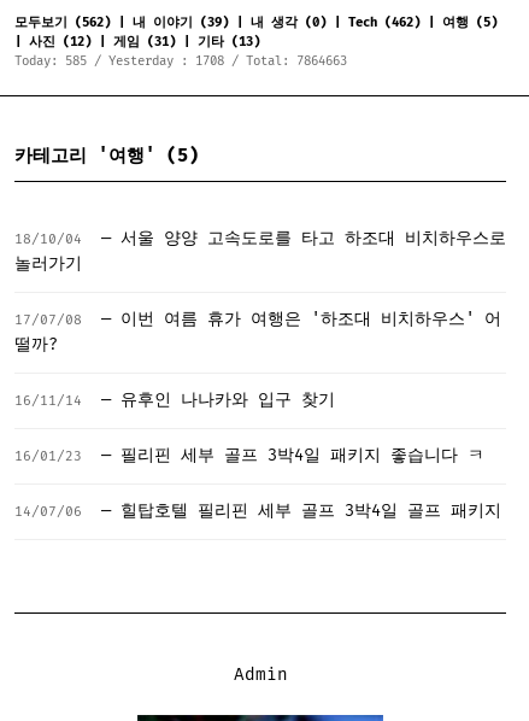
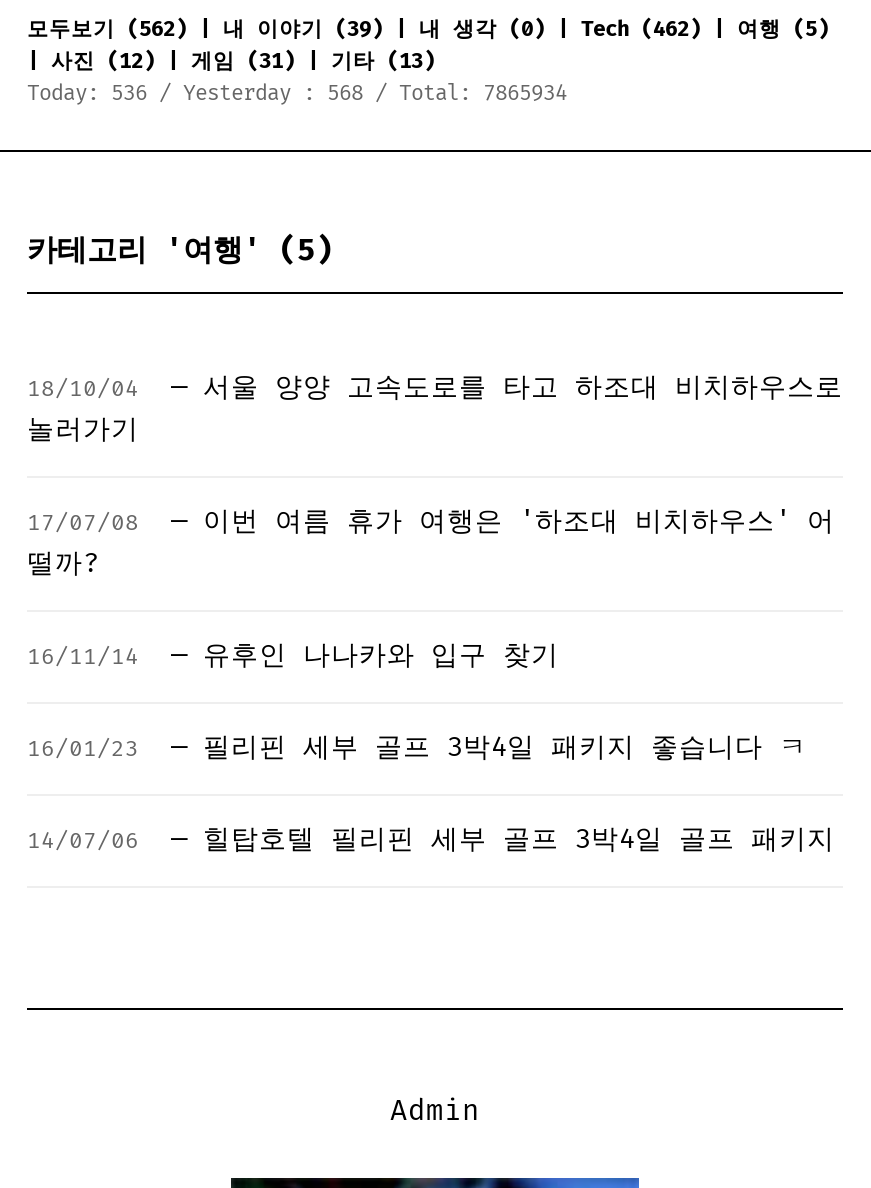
[14,53,347,69] Today: 585 / Yesterday : 1708 / Total: 7864663 -> [27,80,567,106] Today: 536 / Yesterday : 568 / Total: 7865934

